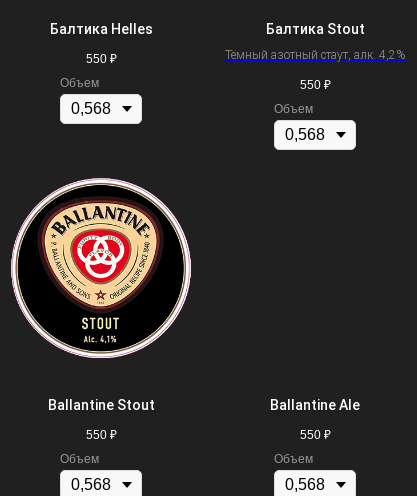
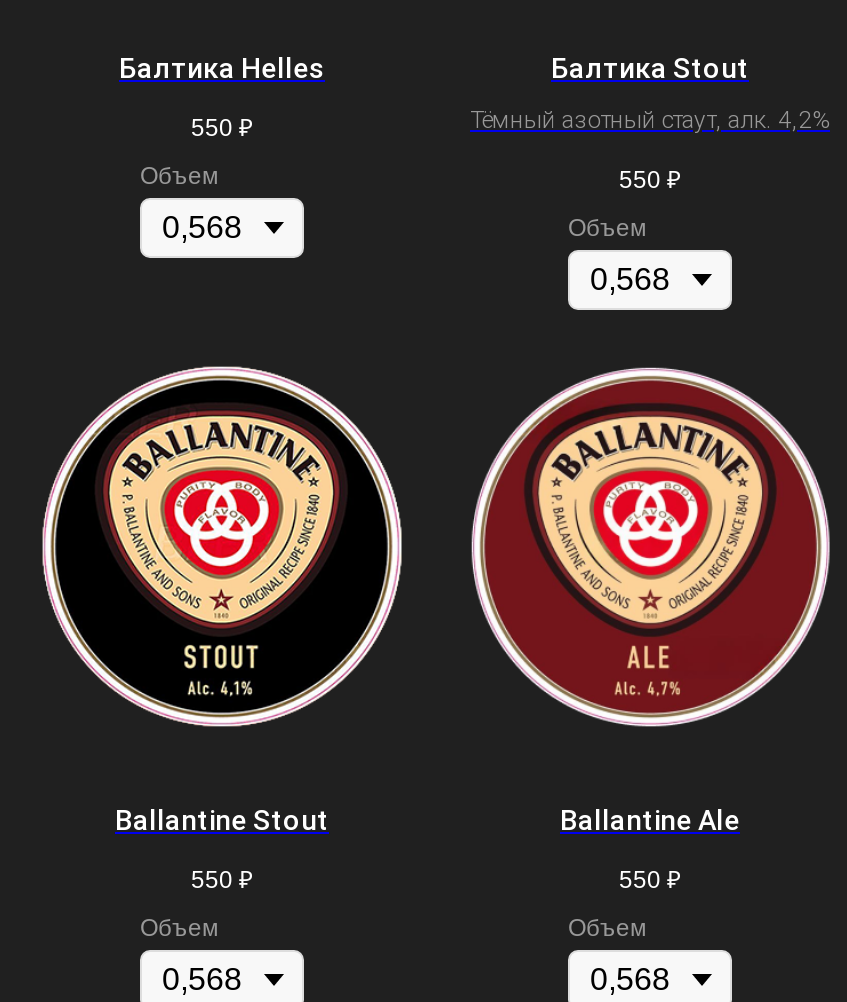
none -> [470,366,832,728] [image]

